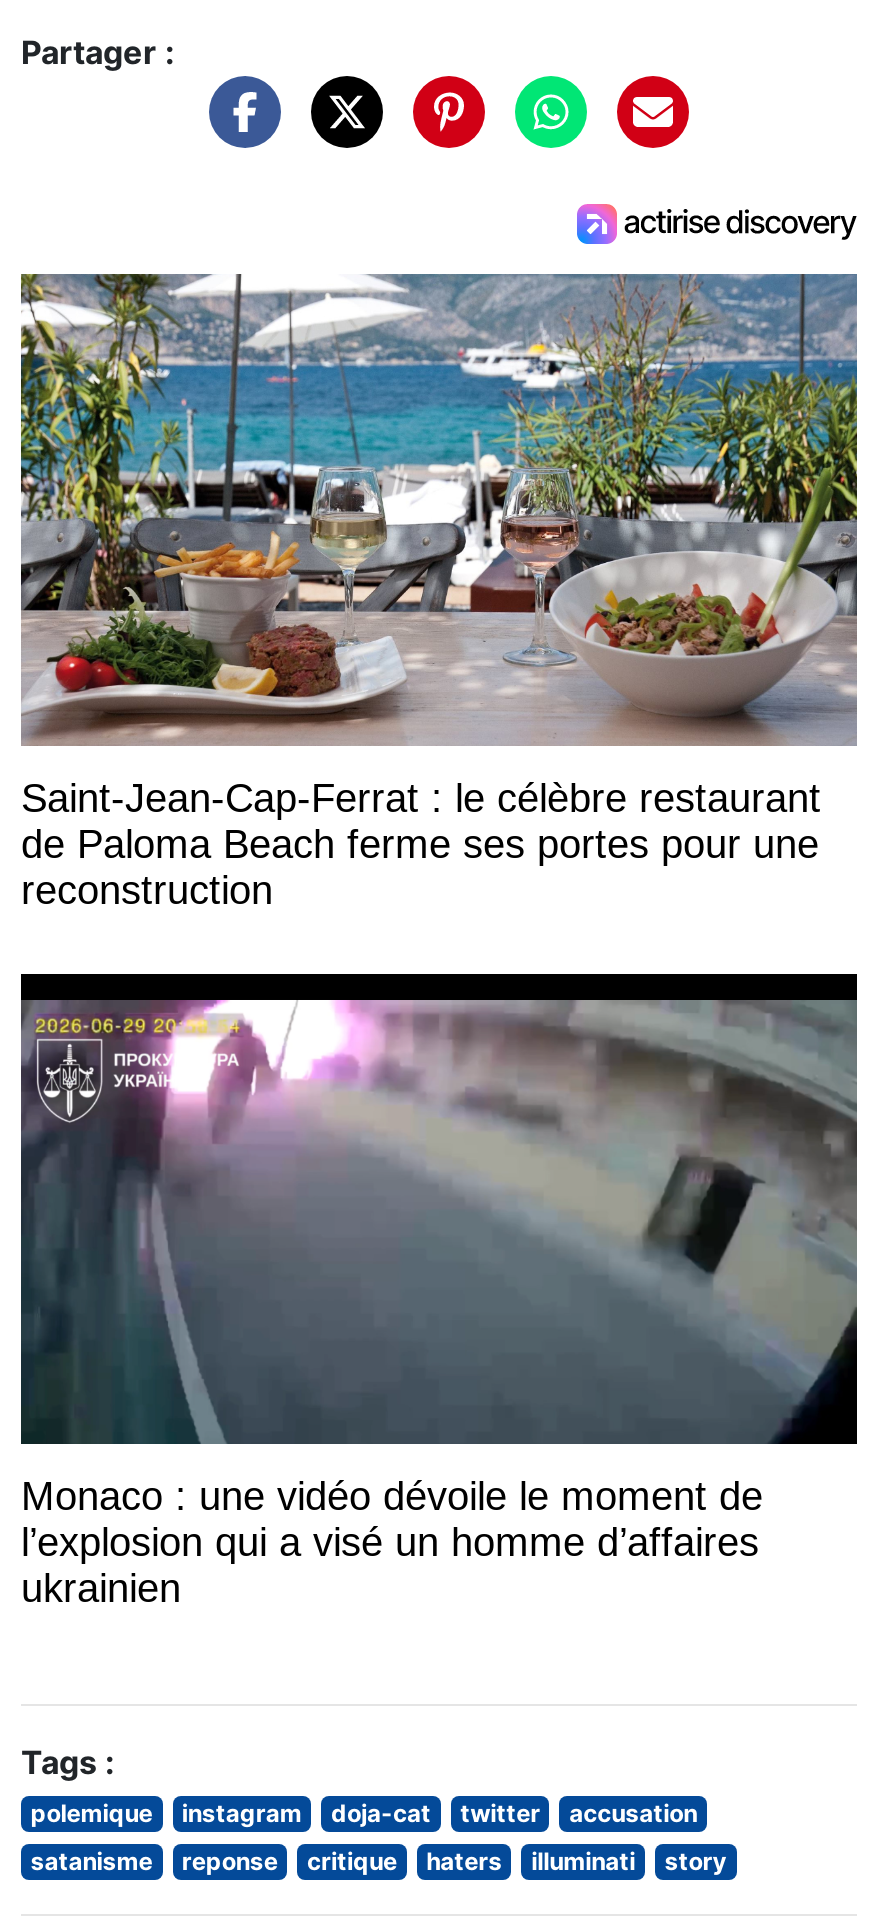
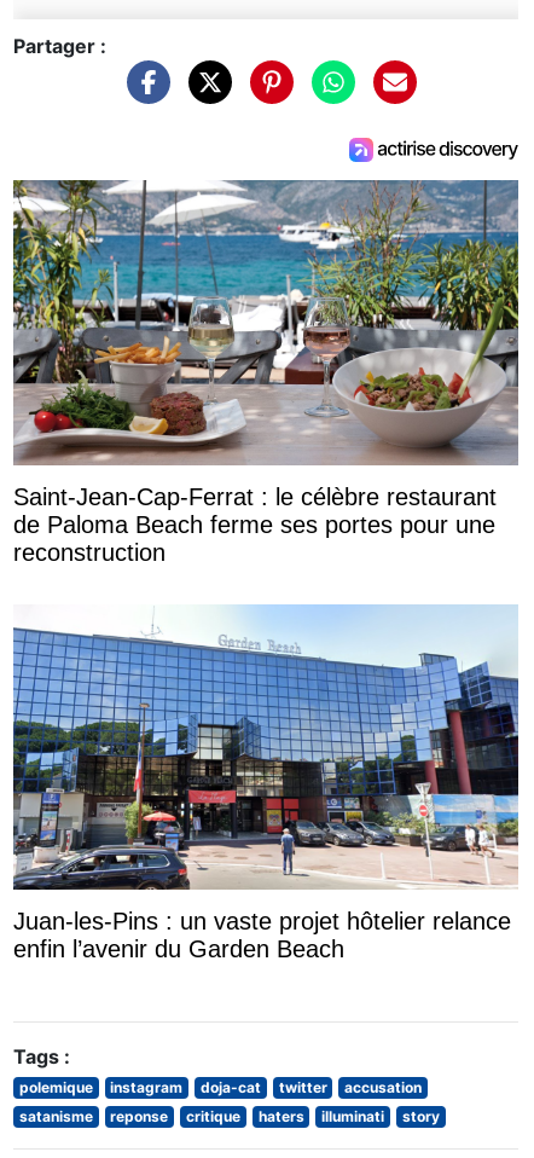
[19,972,859,1609] [image] | Monaco : une vidéo dévoile le moment de | l’explosion qui a visé un homme d’affaires | ukrainien -> [12,603,520,962] [image] | Juan-les-Pins : un vaste projet hôtelier relance | enfin l’avenir du Garden Beach

